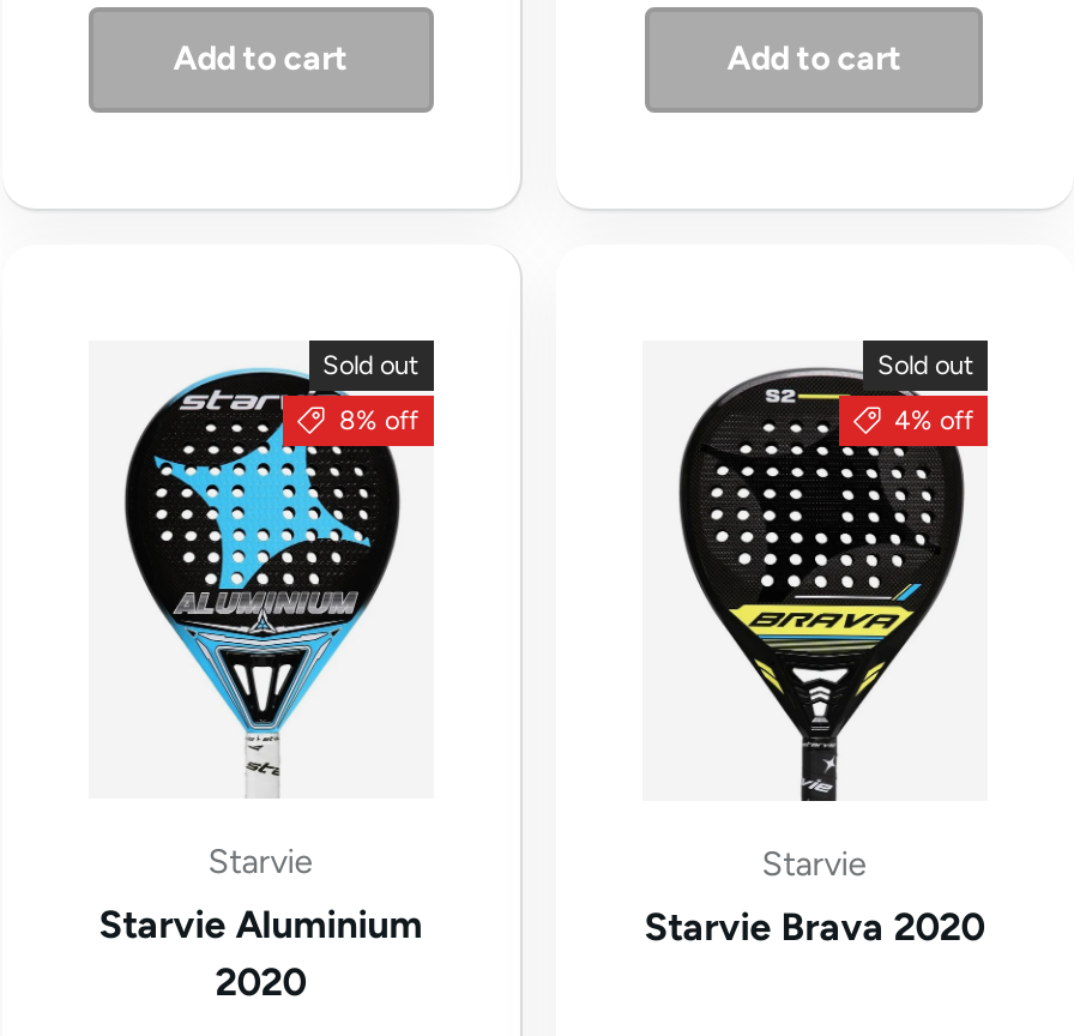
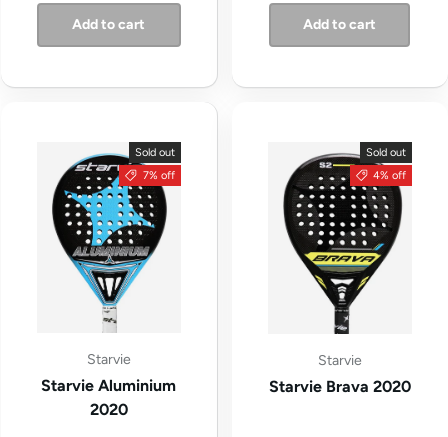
[339,405,418,436] 8% off -> [142,169,174,182] 7% off

